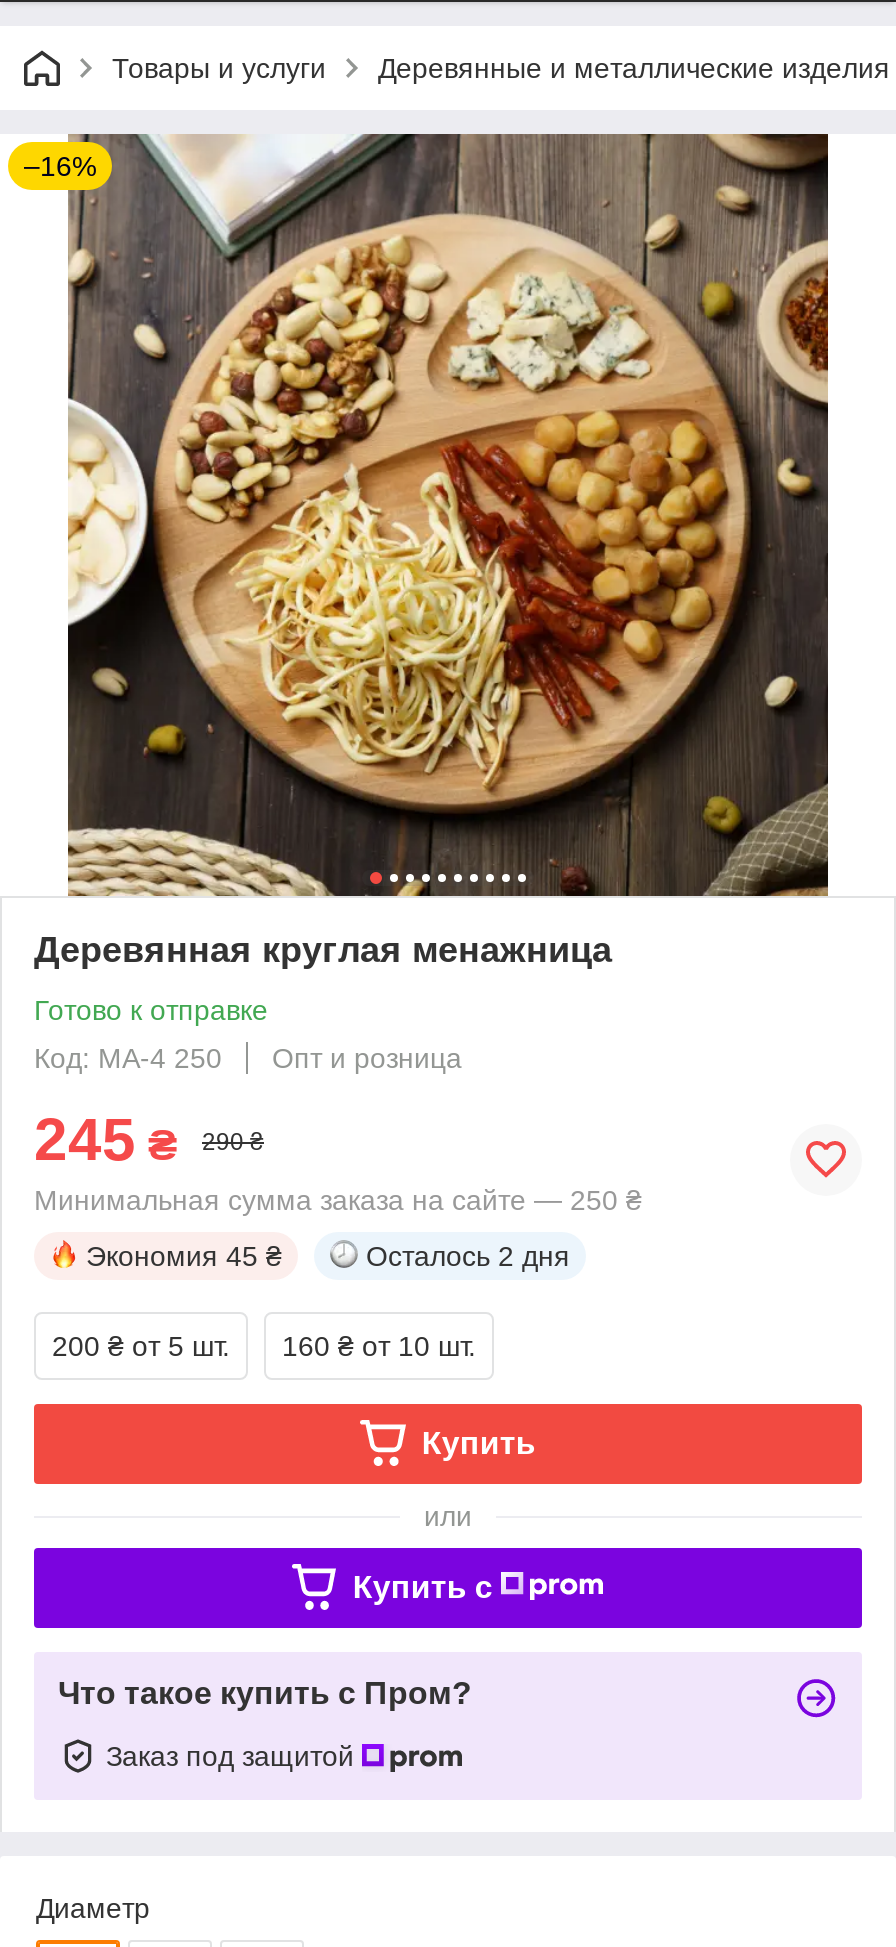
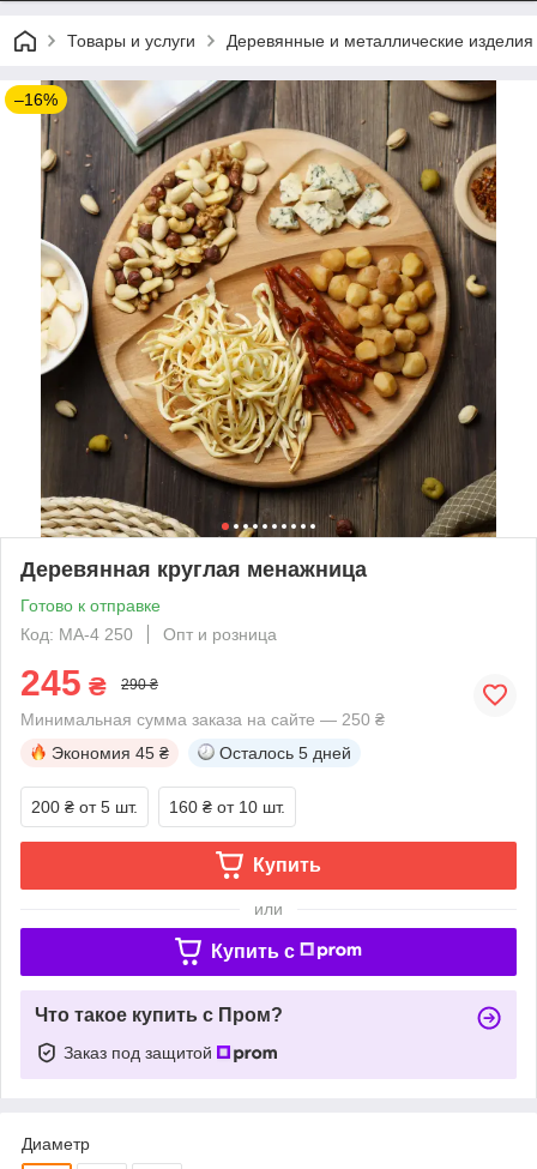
[366,1240,570,1272] Осталось 2 дня -> [219,743,351,762] Осталось 5 дней

